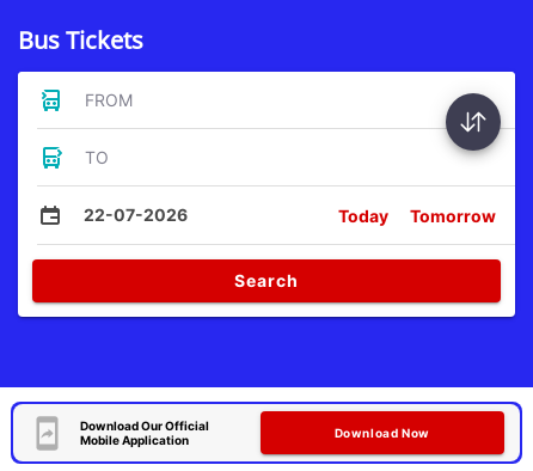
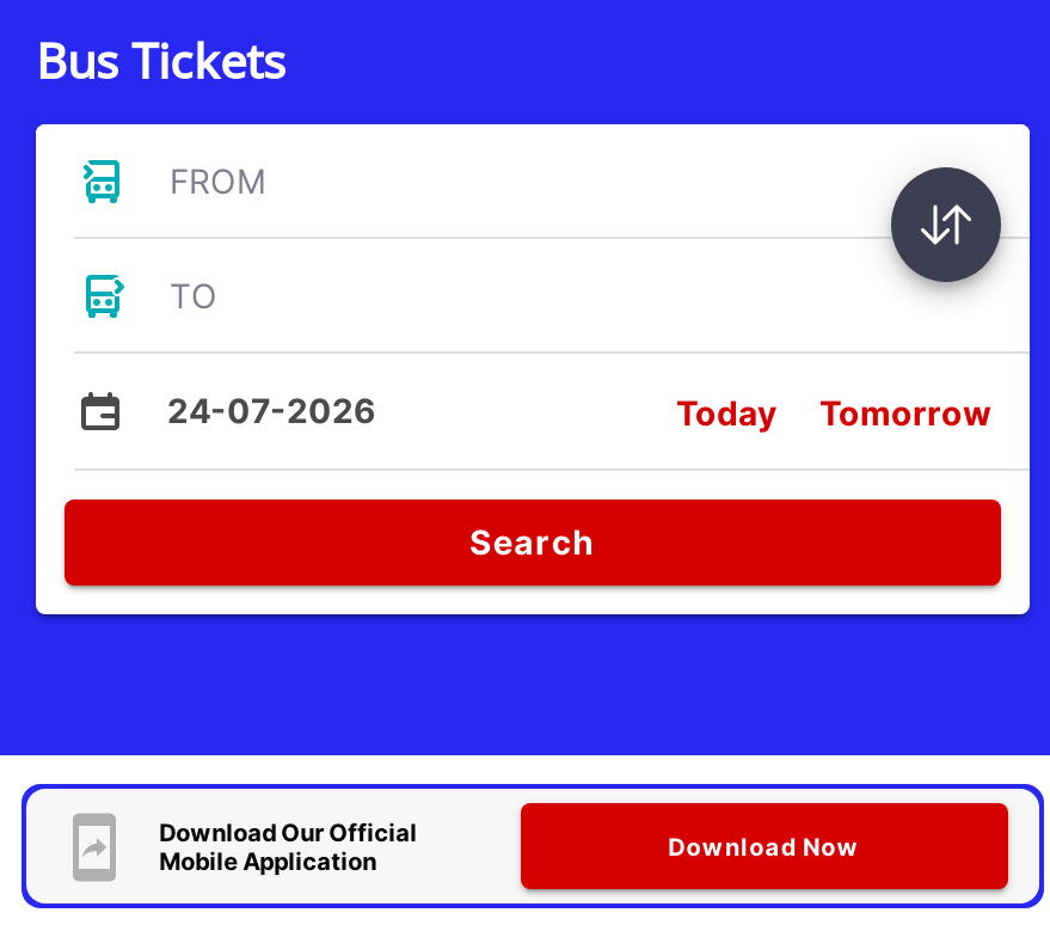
[84,204,188,225] 22-07-2026 -> [167,390,375,430] 24-07-2026

